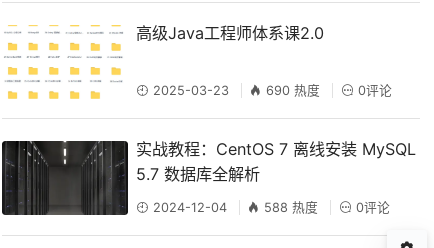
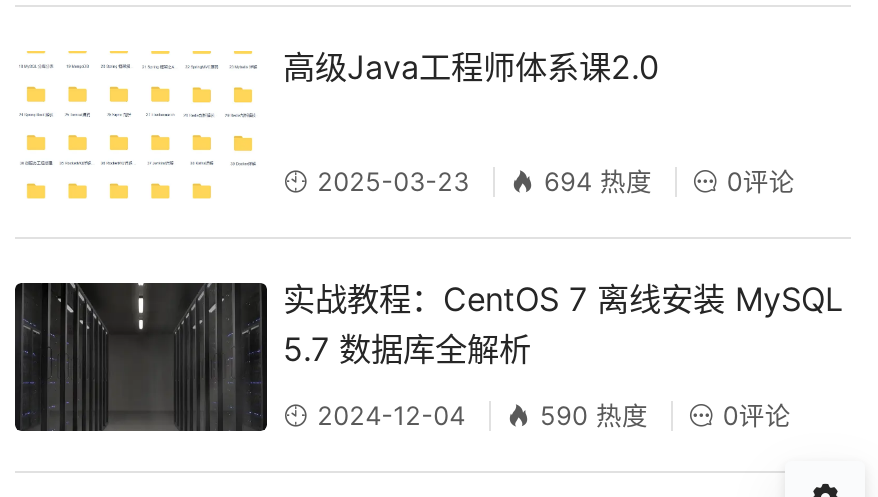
[266,83,324,98] 690 热度 -> [544,167,660,197] 694 热度
[264,200,322,215] 588 热度 -> [540,400,656,430] 590 热度

